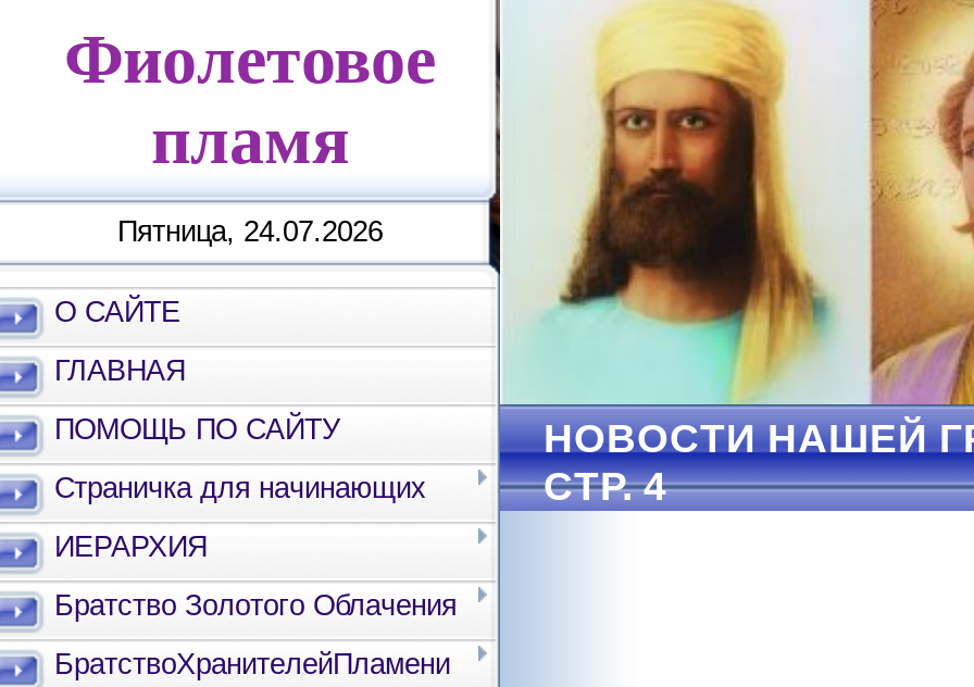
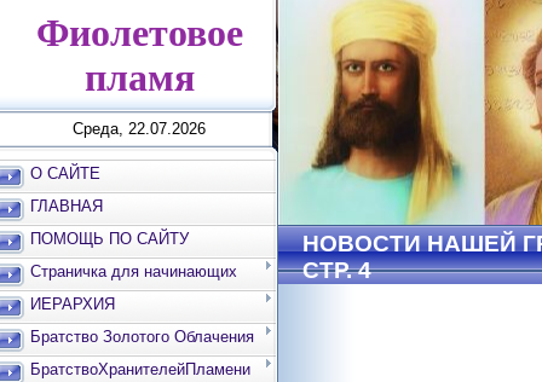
[117,215,383,248] Пятница, 24.07.2026 -> [73,120,206,138] Среда, 22.07.2026

